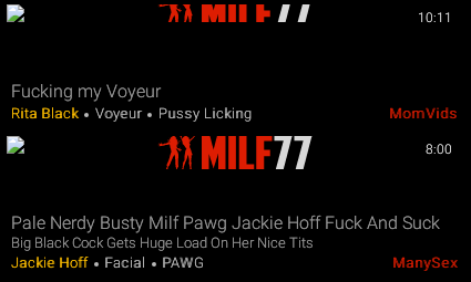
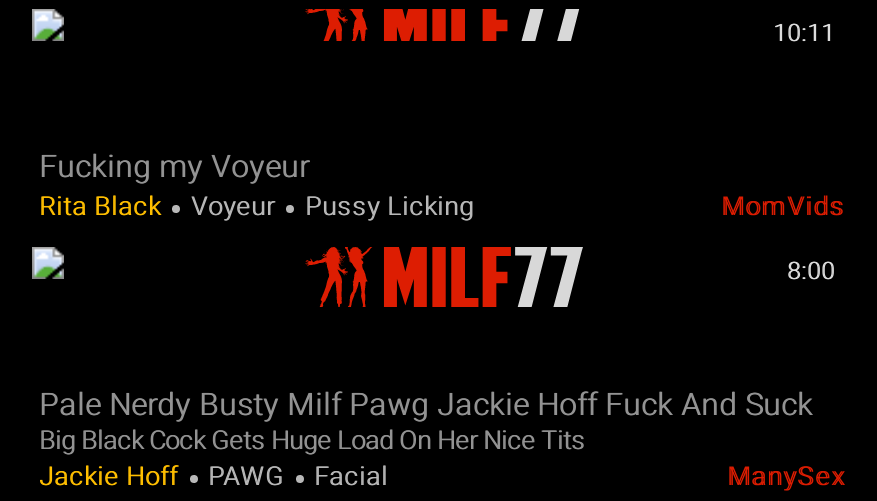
[11,254,204,271] Jackie Hoff Facial PAWG -> [39,461,388,491] Jackie Hoff PAWG Facial

